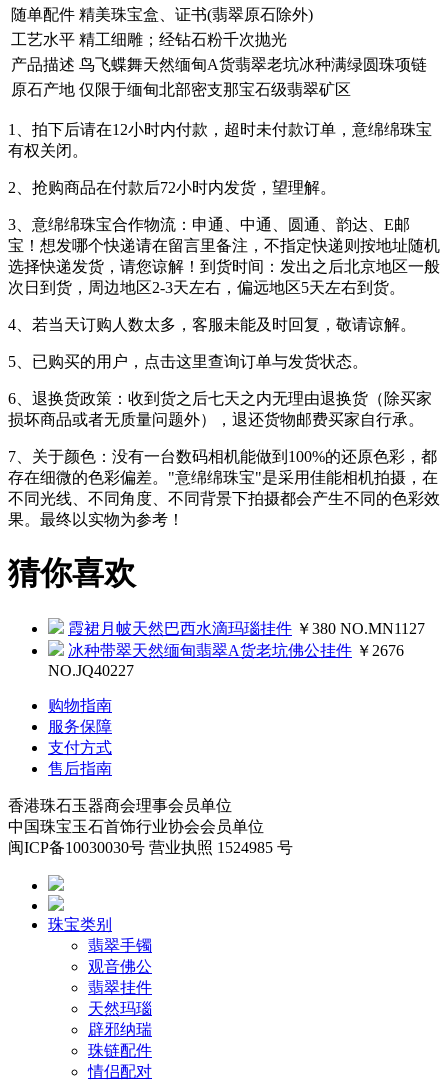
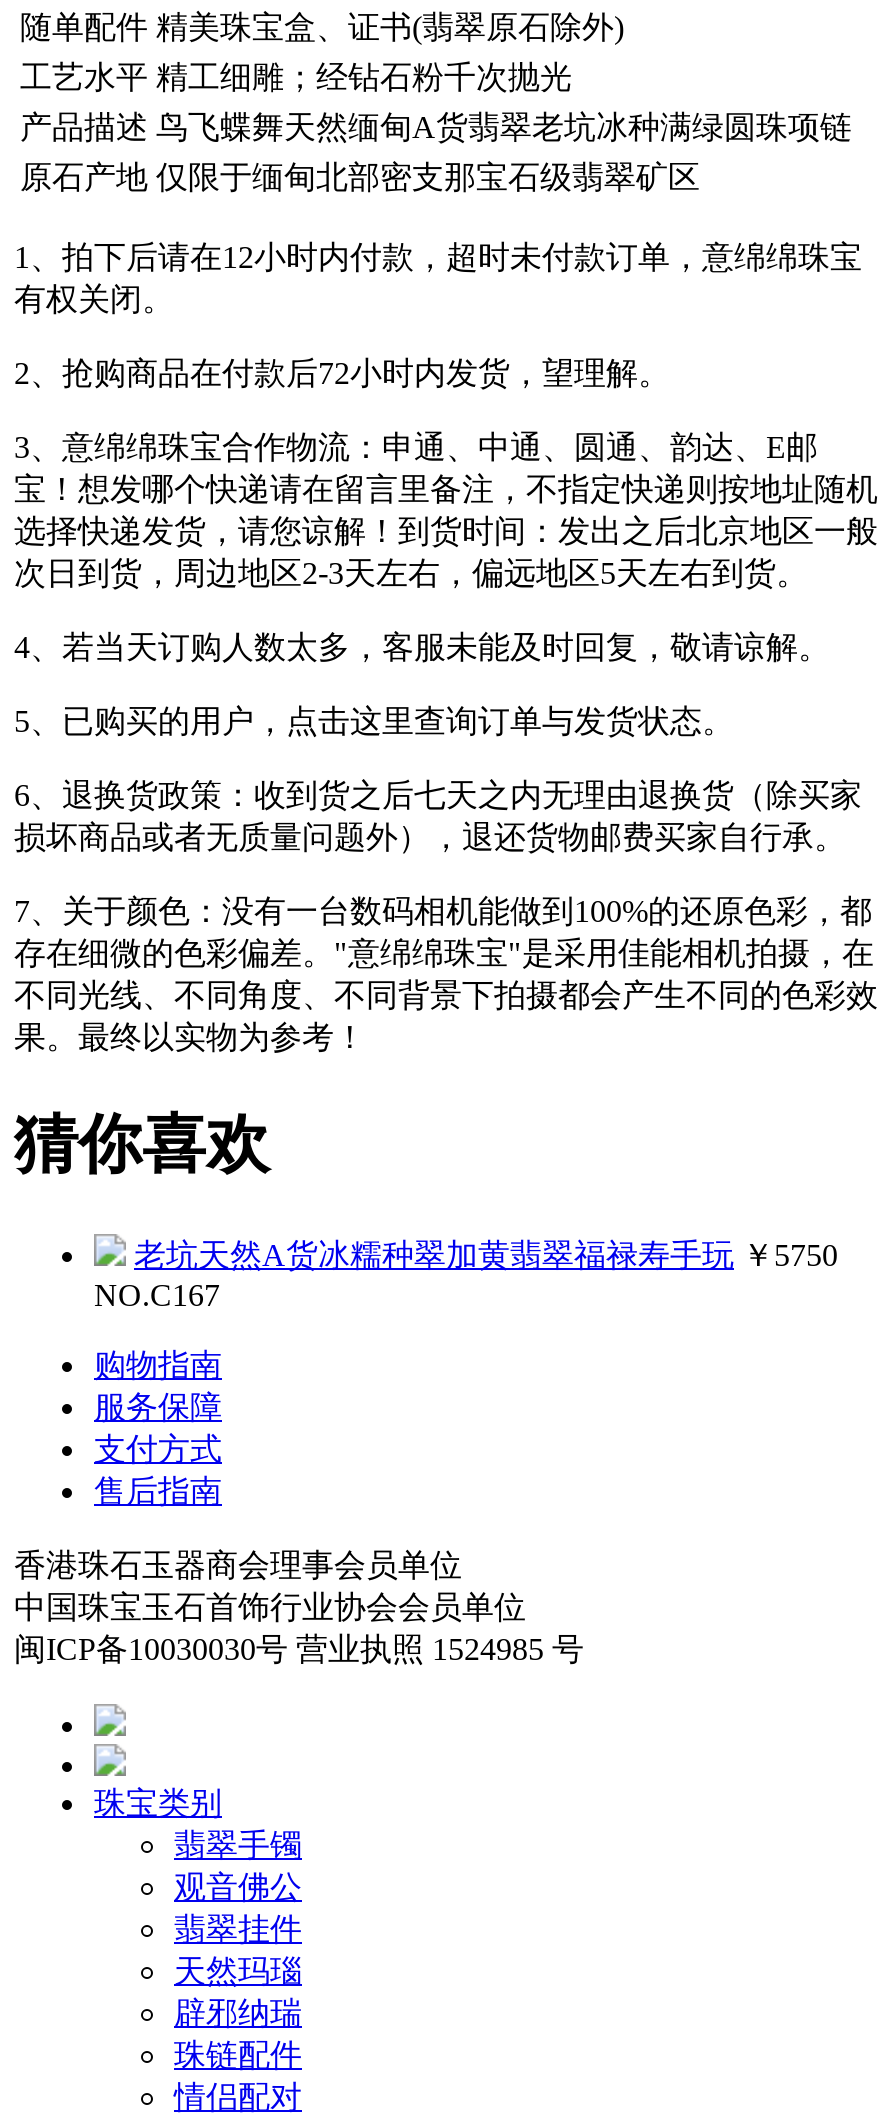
[48,620,425,679] 霞裙月帔天然巴西水滴玛瑙挂件 ￥380 NO.MN1127 | 冰种带翠天然缅甸翡翠A货老坑佛公挂件 ￥2676 | NO.JQ40227 -> [94,1237,838,1311] 老坑天然A货冰糯种翠加黄翡翠福禄寿手玩 ￥5750 | NO.C167

